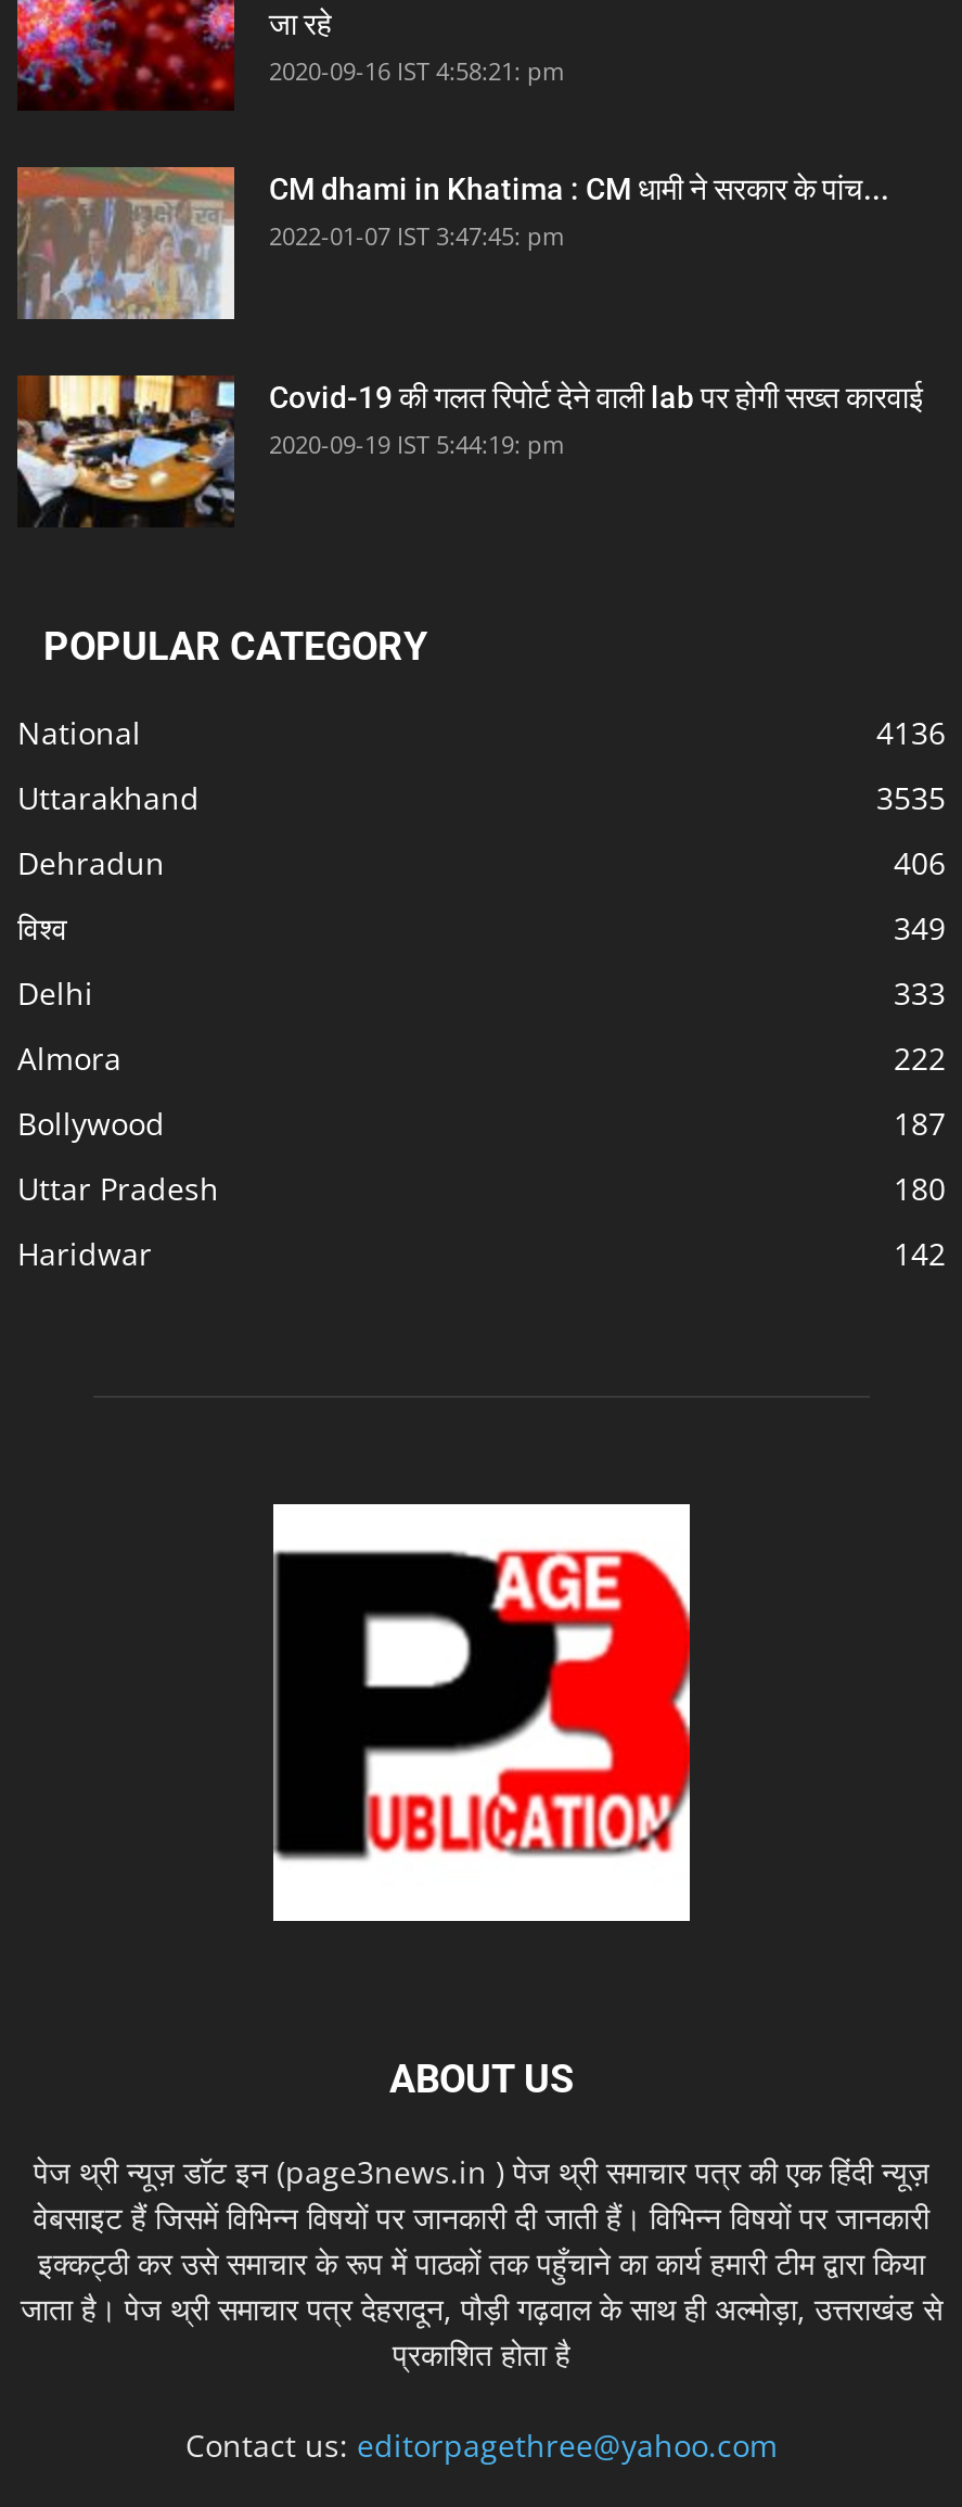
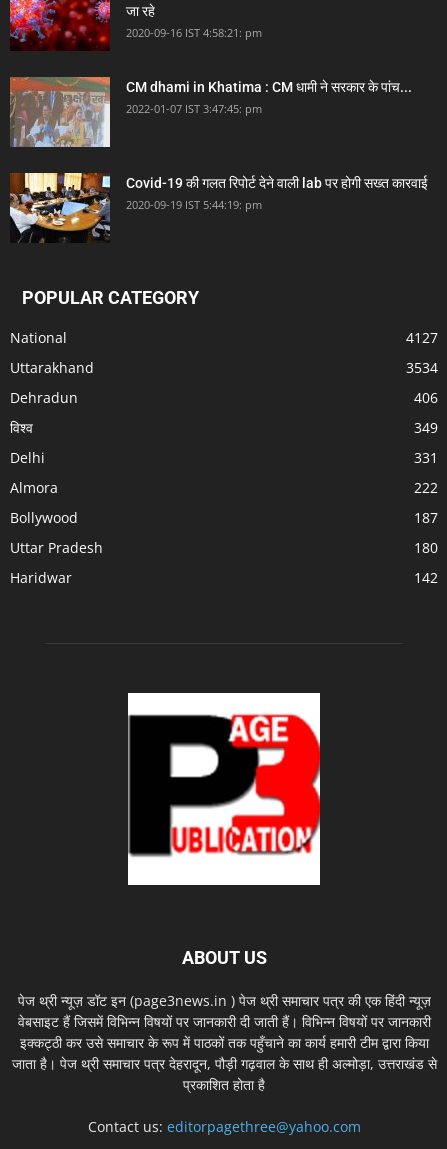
[876,711,946,753] 4136 -> [406,328,438,347] 4127
[876,776,946,818] 3535 -> [406,358,438,377] 3534
[894,972,946,1013] 333 -> [414,448,438,467] 331

